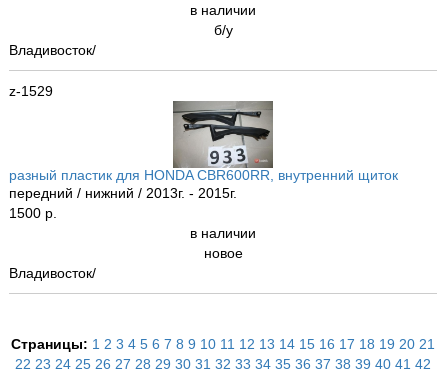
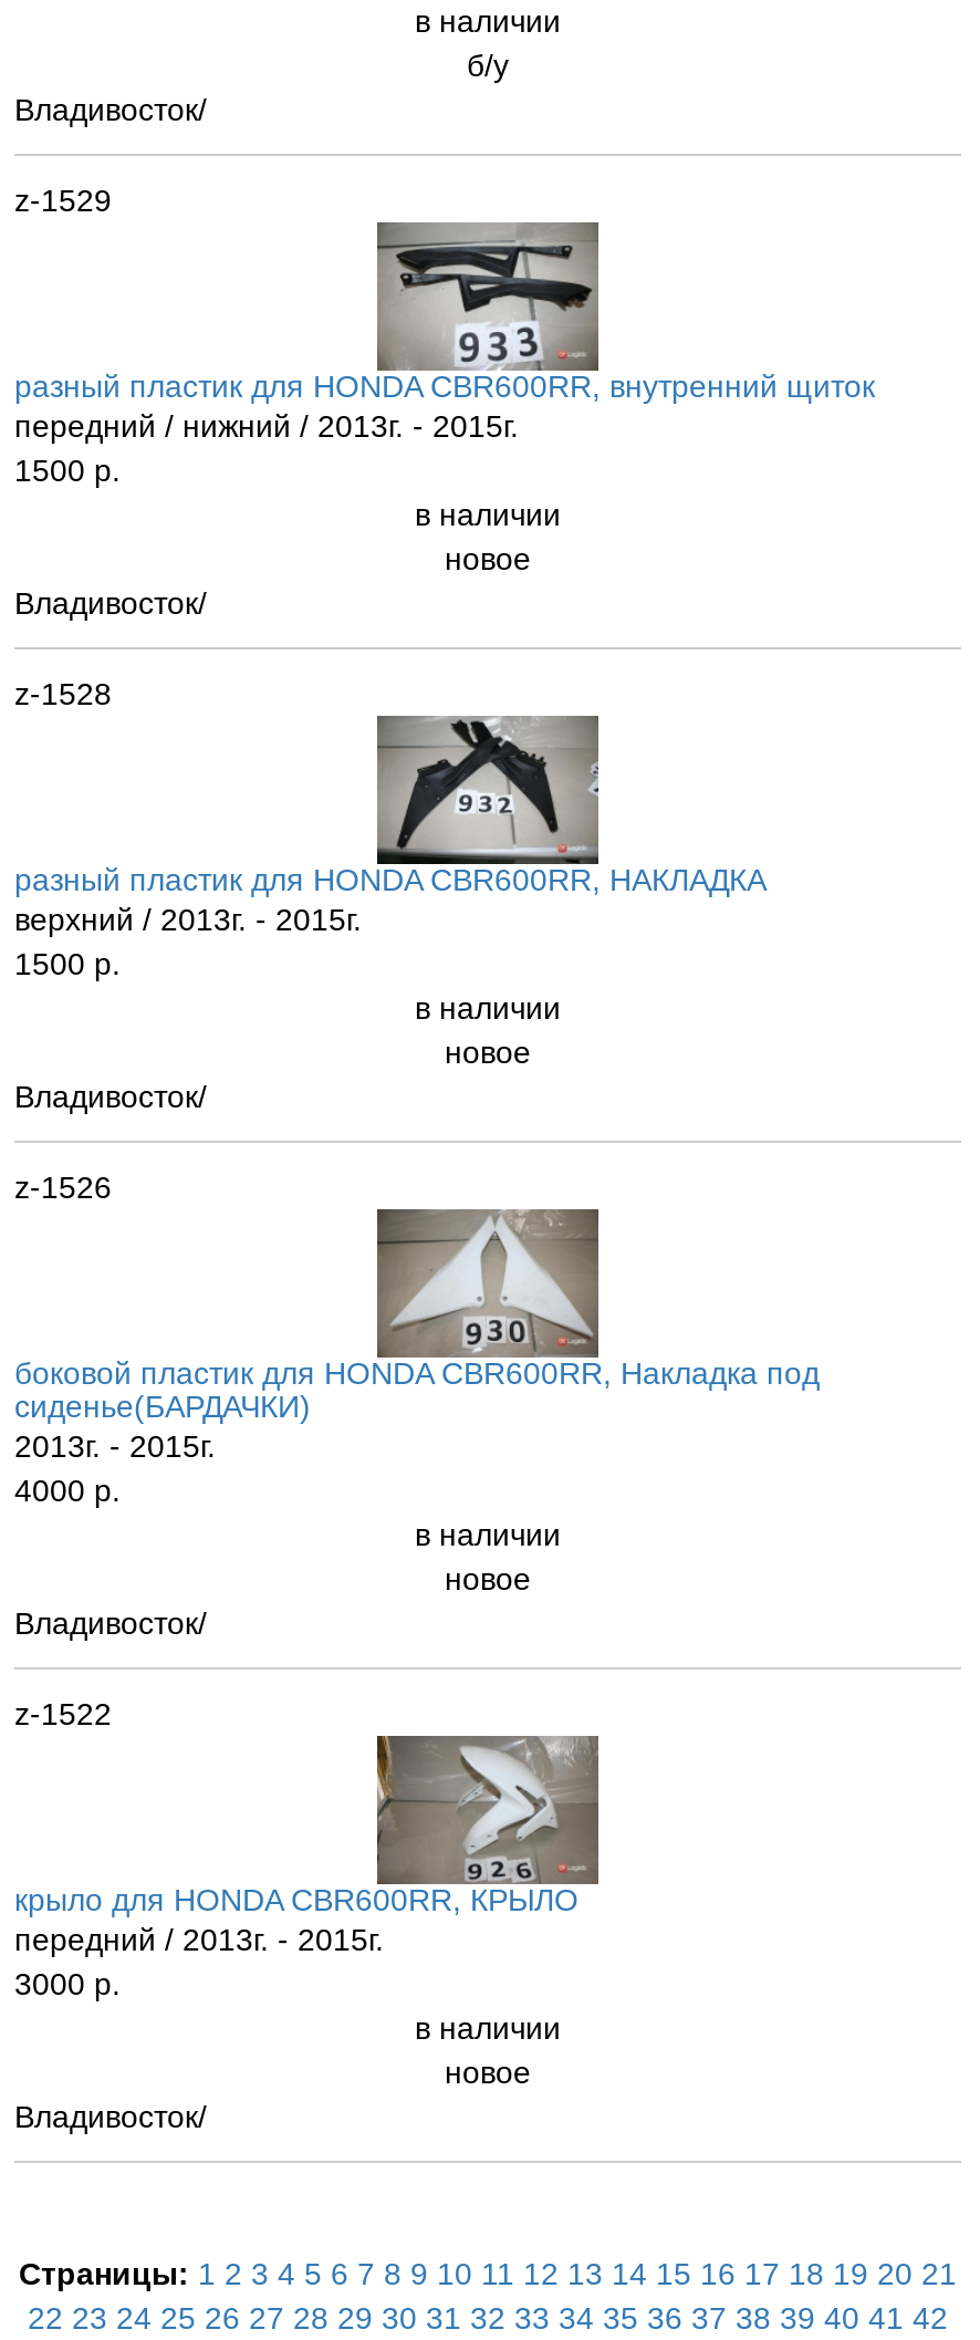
none -> [14,676,112,711] z-1528
none -> [14,713,767,1205] [image] | разный пластик для HONDA CBR600RR, НАКЛАДКА | верхний / 2013г. - 2015г. | 1500 р. | в наличии | новое | Владивосток/ | z-1526
none -> [14,1206,820,1731] [image] | боковой пластик для HONDA CBR600RR, Накладка под | сиденье(БАРДАЧКИ) | 2013г. - 2015г. | 4000 р. | в наличии | новое | Владивосток/ | z-1522
none -> [14,1735,596,2133] [image] | крыло для HONDA CBR600RR, КРЫЛО | передний / 2013г. - 2015г. | 3000 р. | в наличии | новое | Владивосток/

